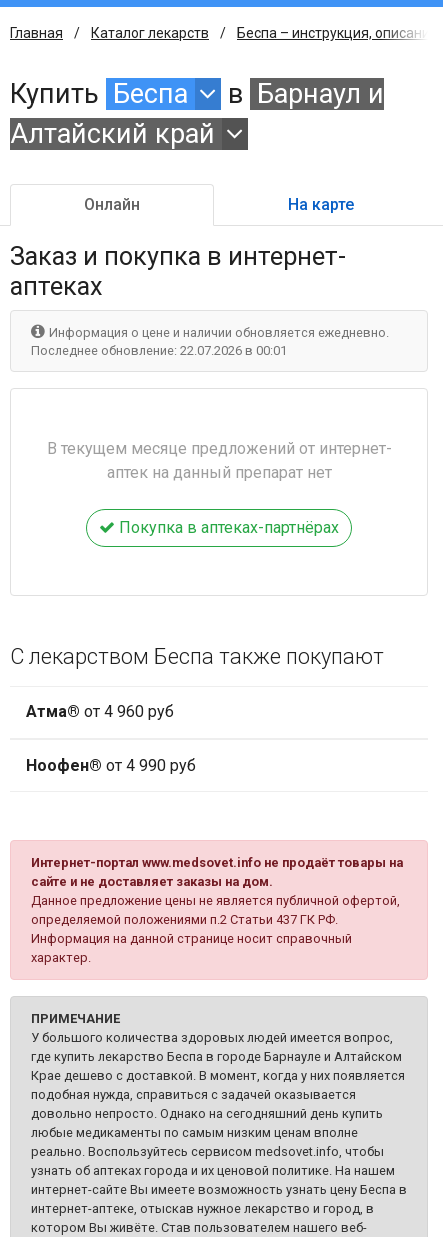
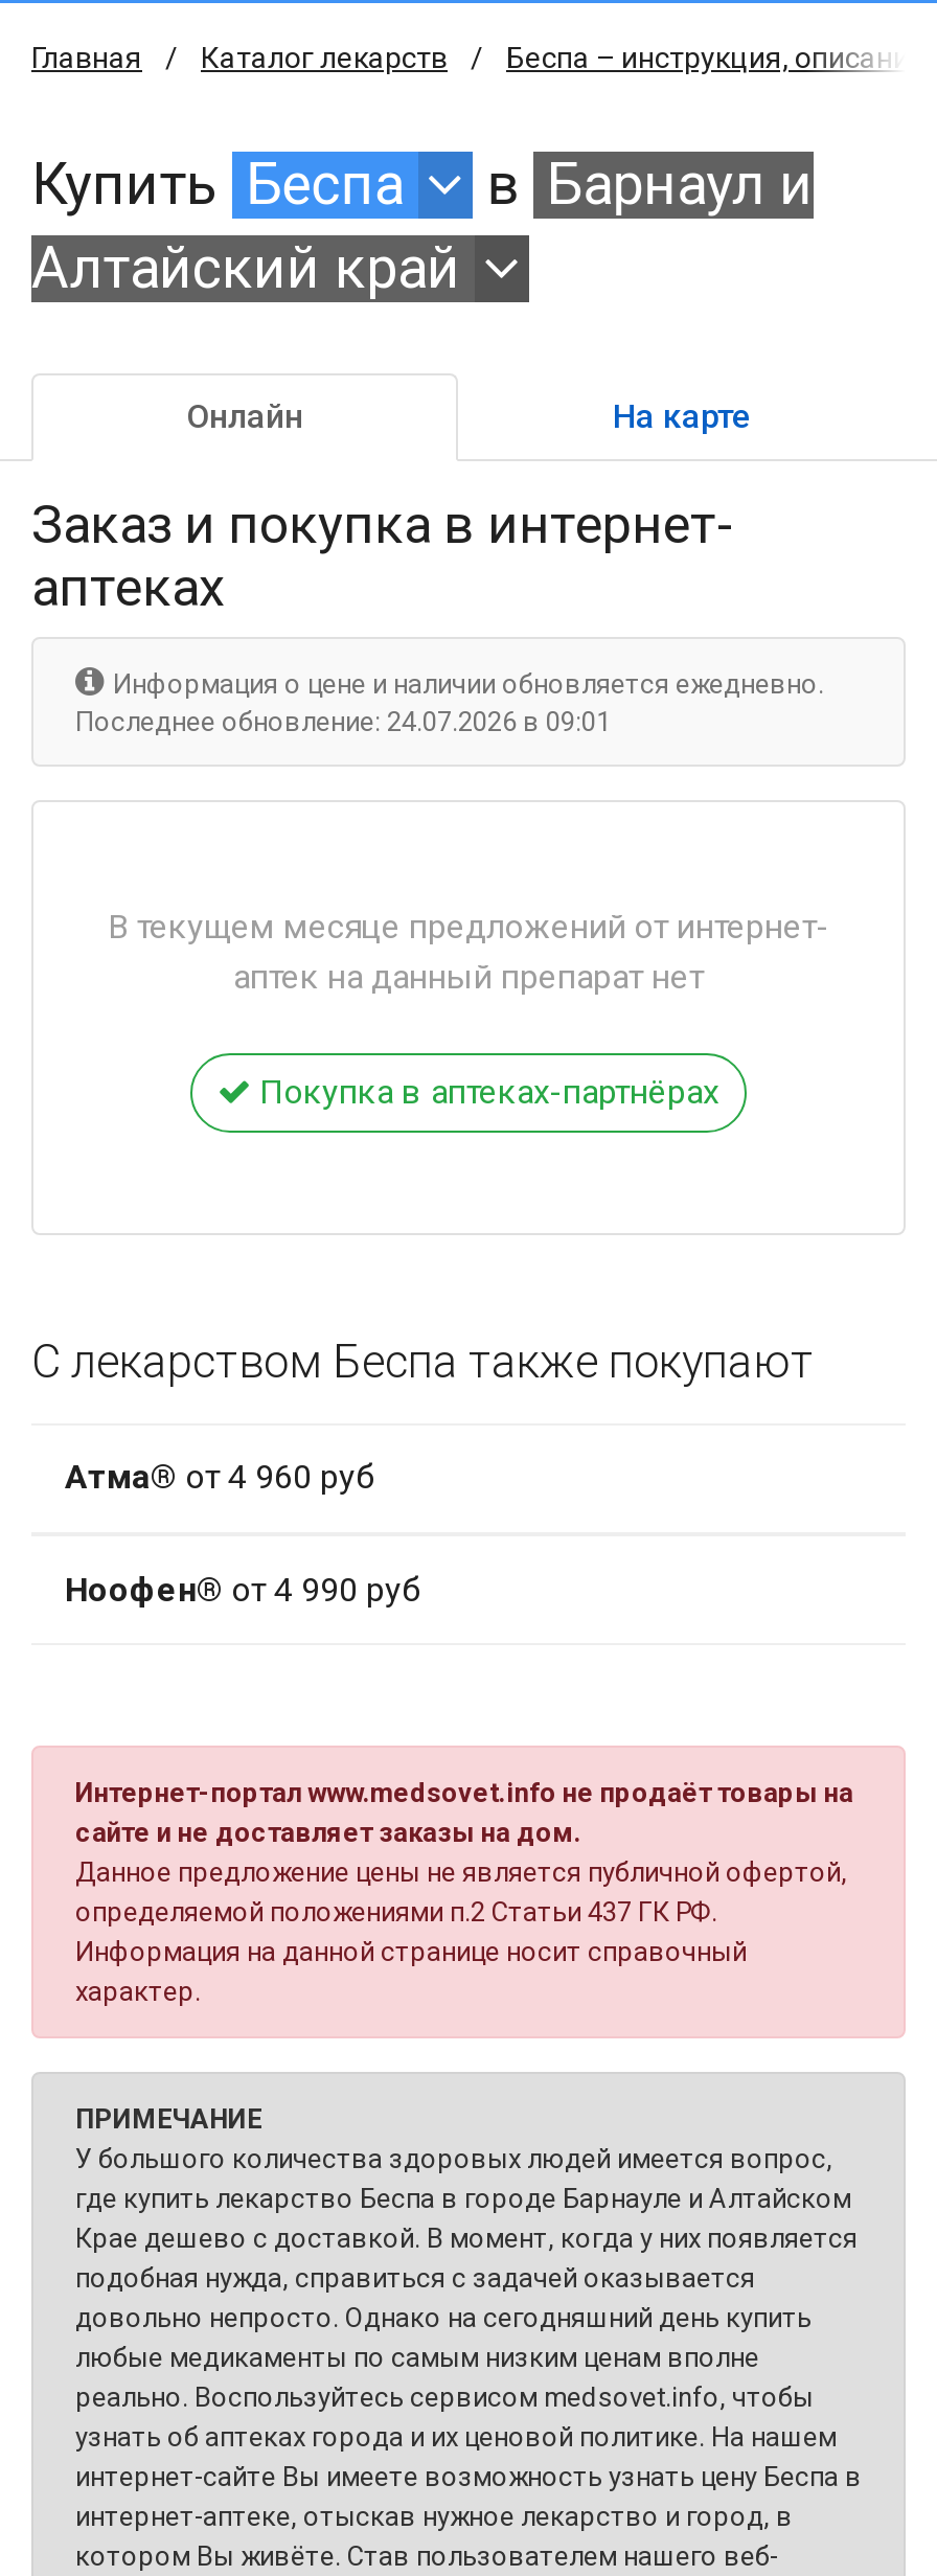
[31,343,287,358] Последнее обновление: 22.07.2026 в 00:01 -> [75,706,611,737] Последнее обновление: 24.07.2026 в 09:01

